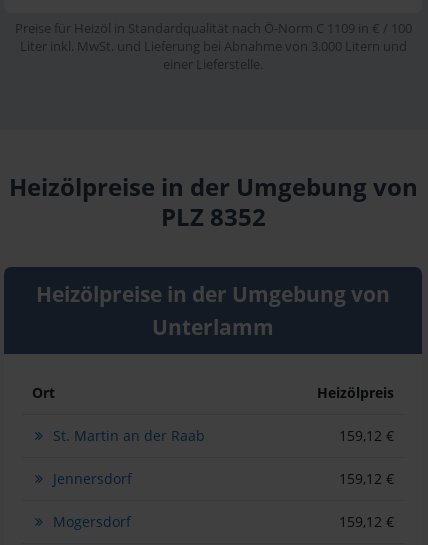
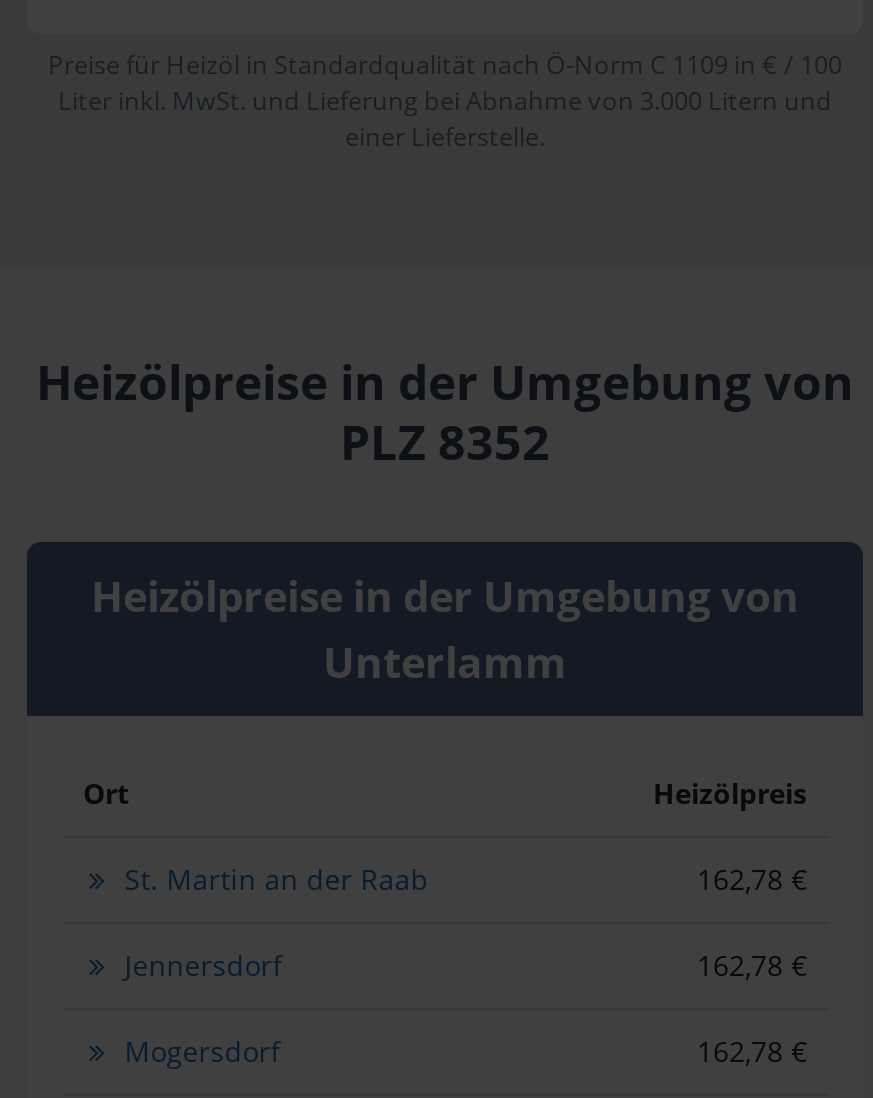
[339,426,394,445] 159,12 € -> [697,861,807,899] 162,78 €
[339,469,394,488] 159,12 € -> [697,947,807,985] 162,78 €
[339,512,394,531] 159,12 € -> [697,1033,807,1071] 162,78 €

